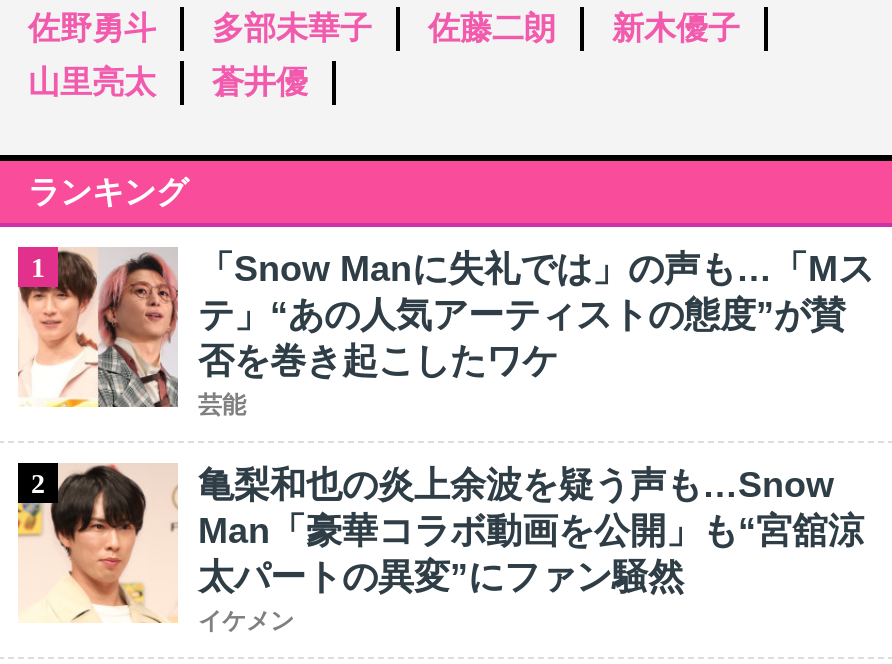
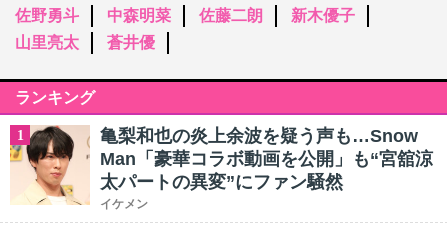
[212,11,372,45] 多部未華子 -> [107,7,171,24] 中森明菜
[18,249,874,498] [image] | 「Snow Manに失礼では」の声も…「Mス | テ」“あの人気アーティストの態度”が賛 | 否を巻き起こしたワケ | 芸能 | 2 -> none

